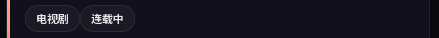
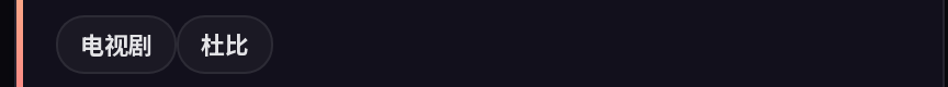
[91,10,124,26] 连载中 -> [201,27,249,62] 杜比

